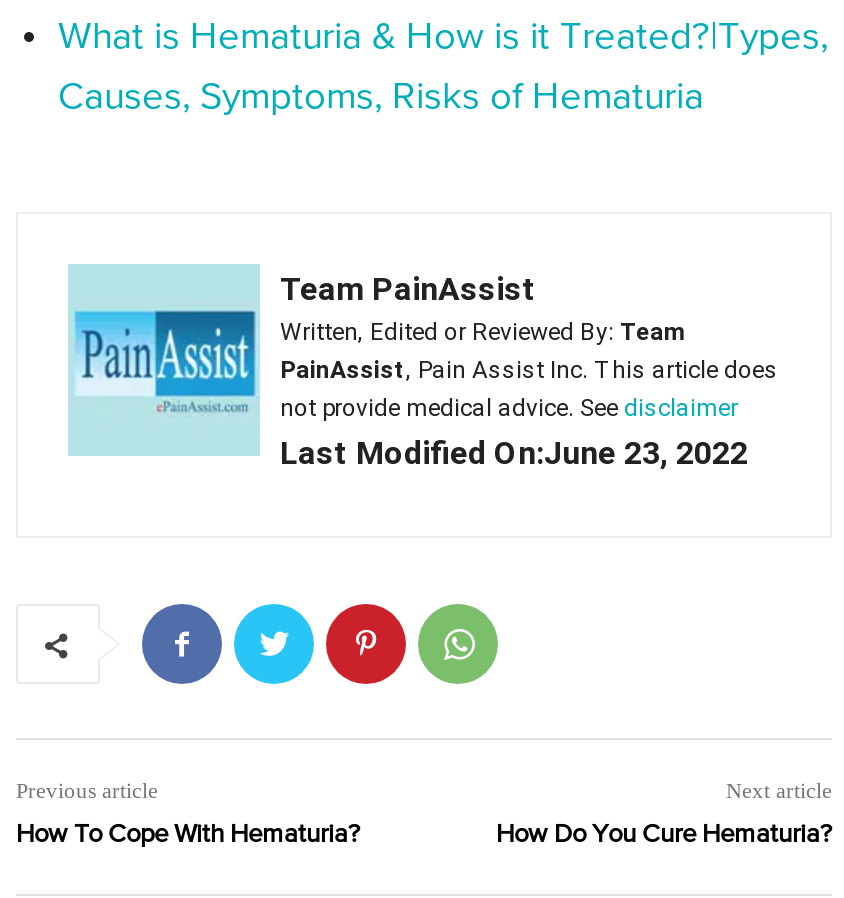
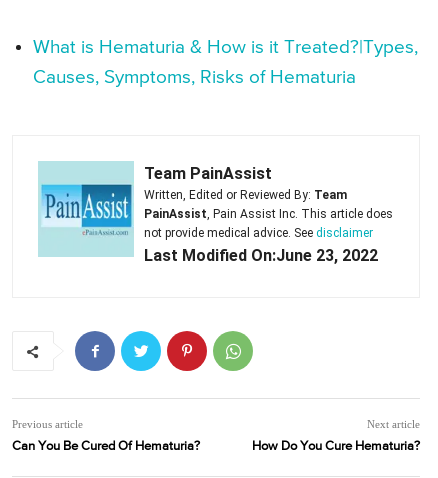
[16,822,360,848] How To Cope With Hematuria? -> [12,440,200,453] Can You Be Cured Of Hematuria?

